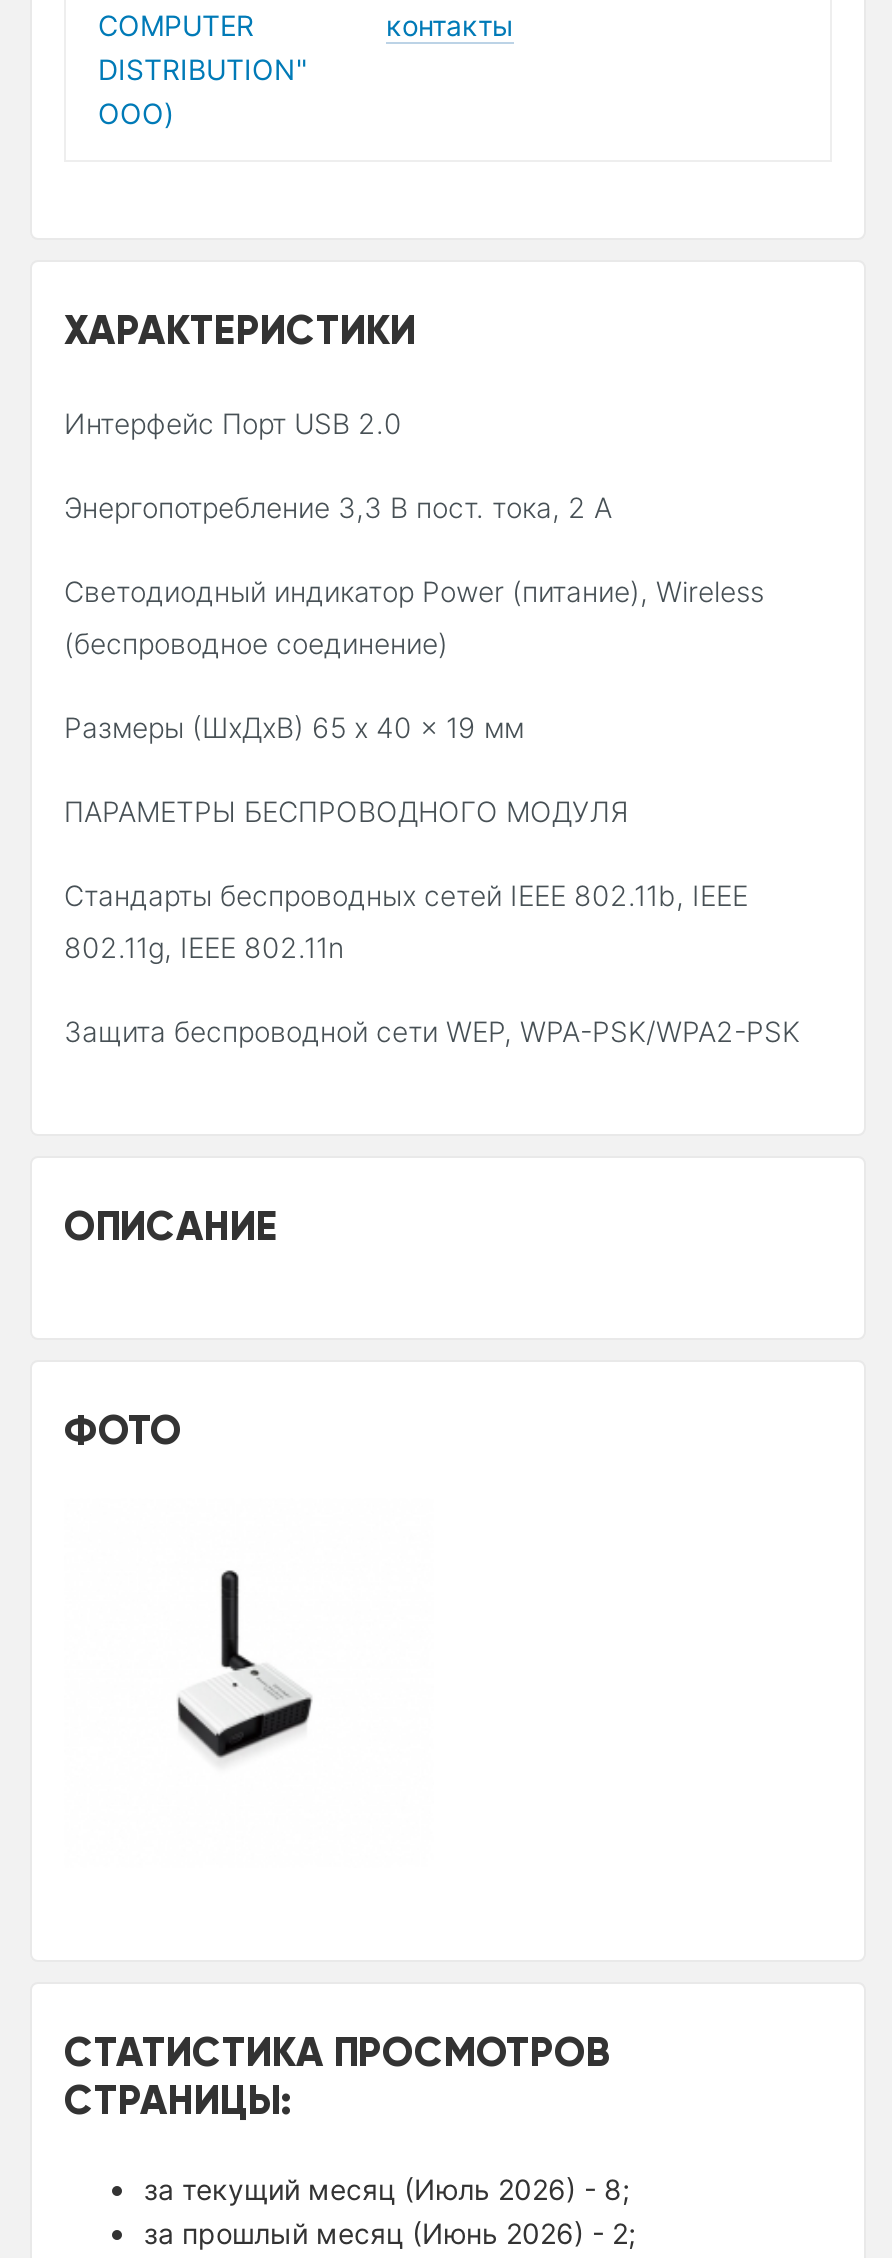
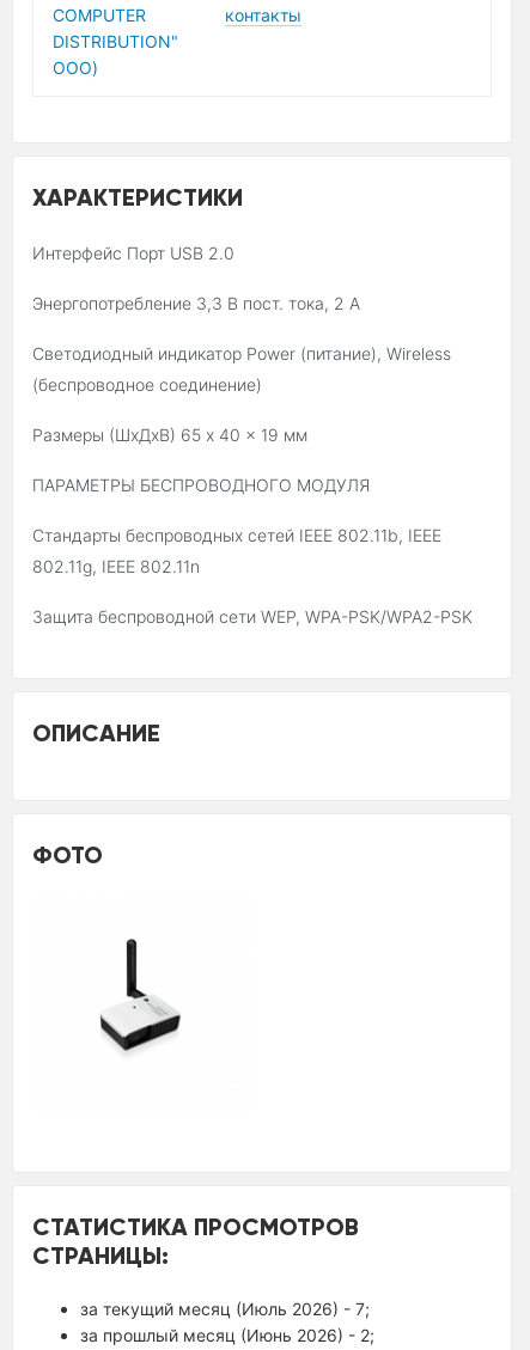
[144,2172,630,2206] за текущий месяц (Июль 2026) - 8; -> [80,1298,370,1319] за текущий месяц (Июль 2026) - 7;

